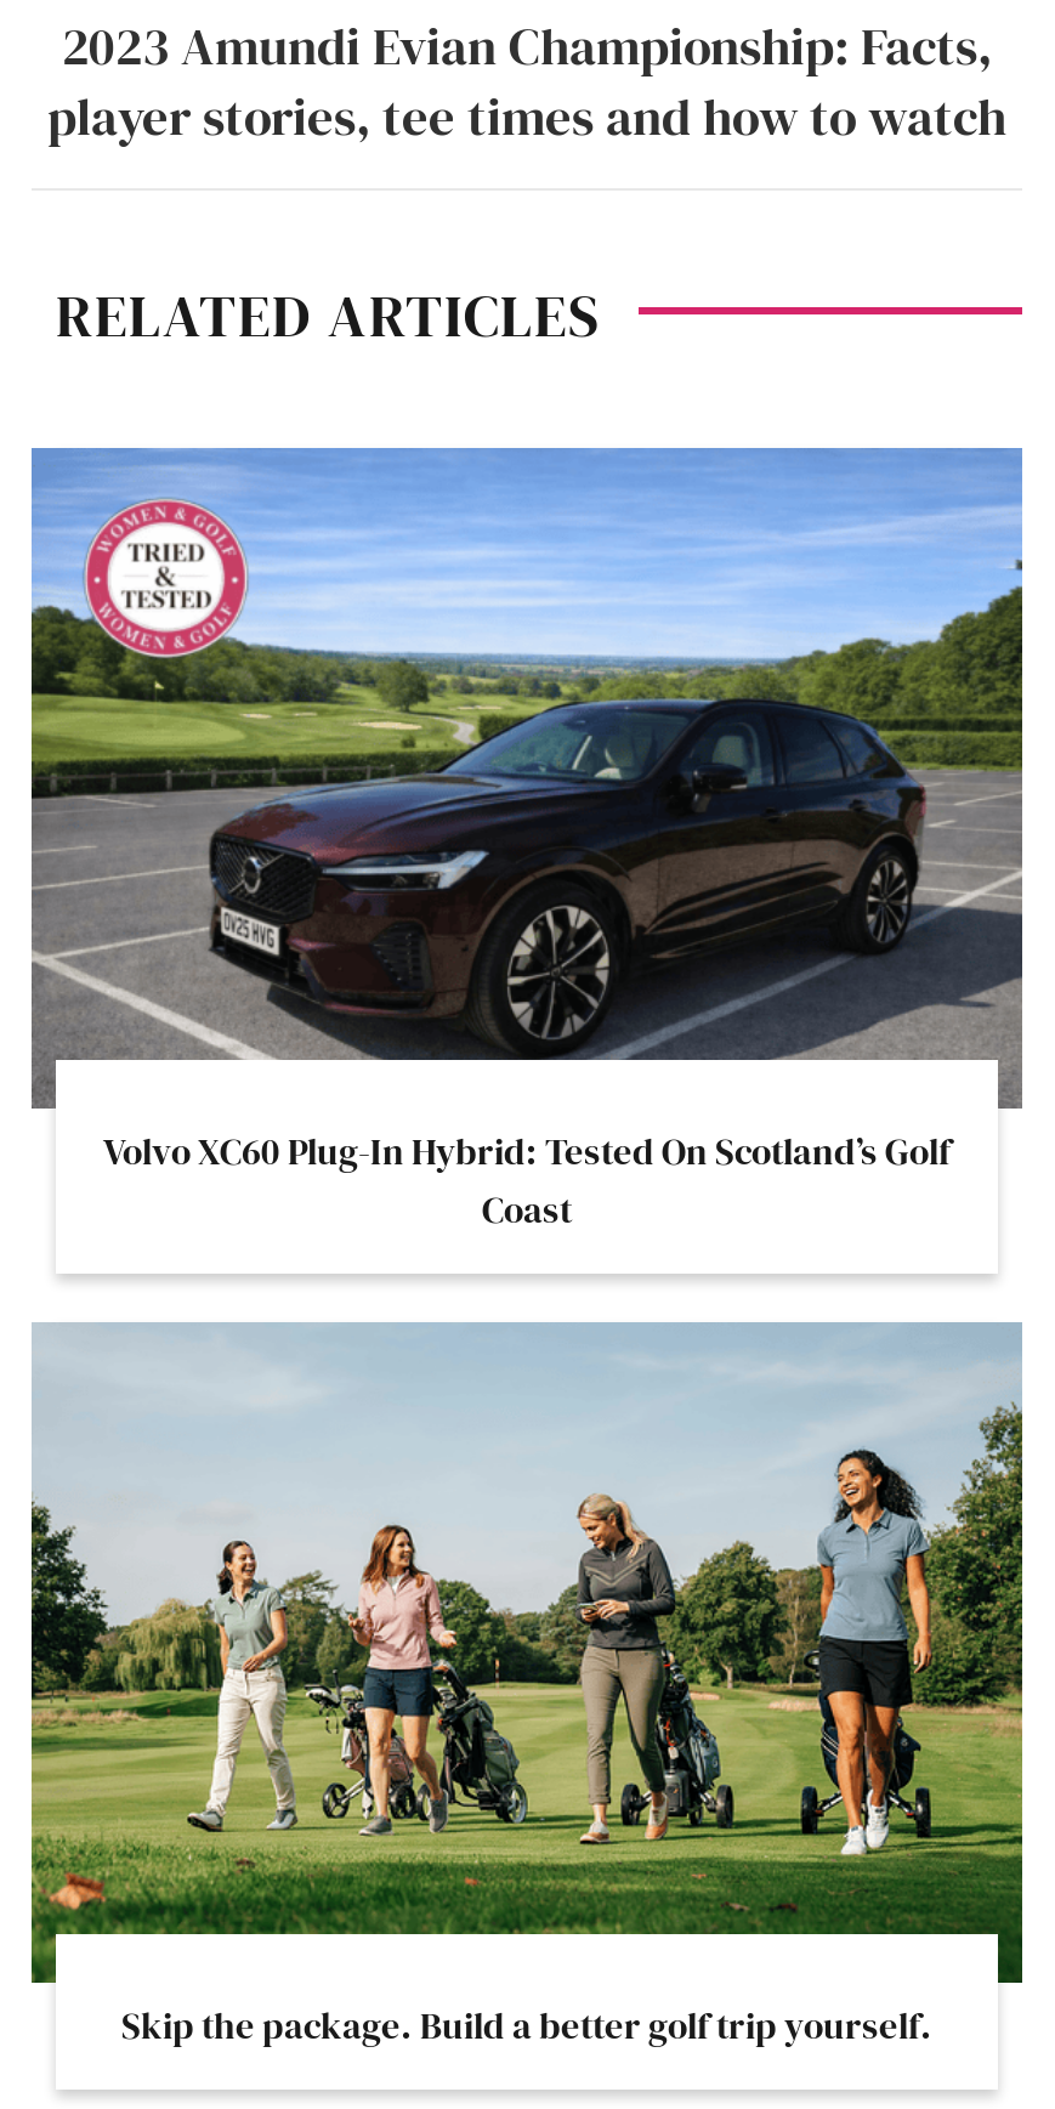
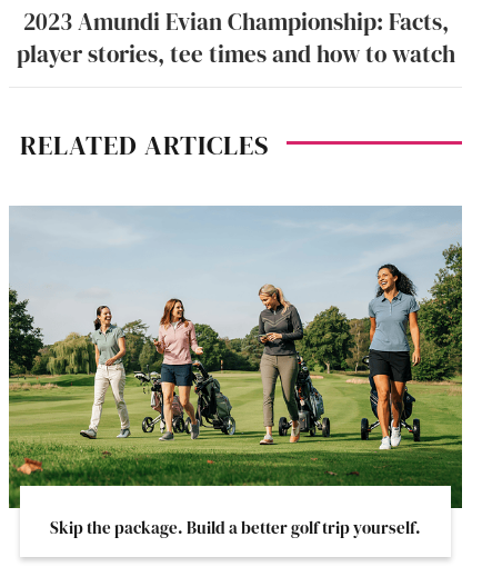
[32,449,1025,1236] [image] | Volvo XC60 Plug-In Hybrid: Tested On Scotland’s Golf | Coast -> none

